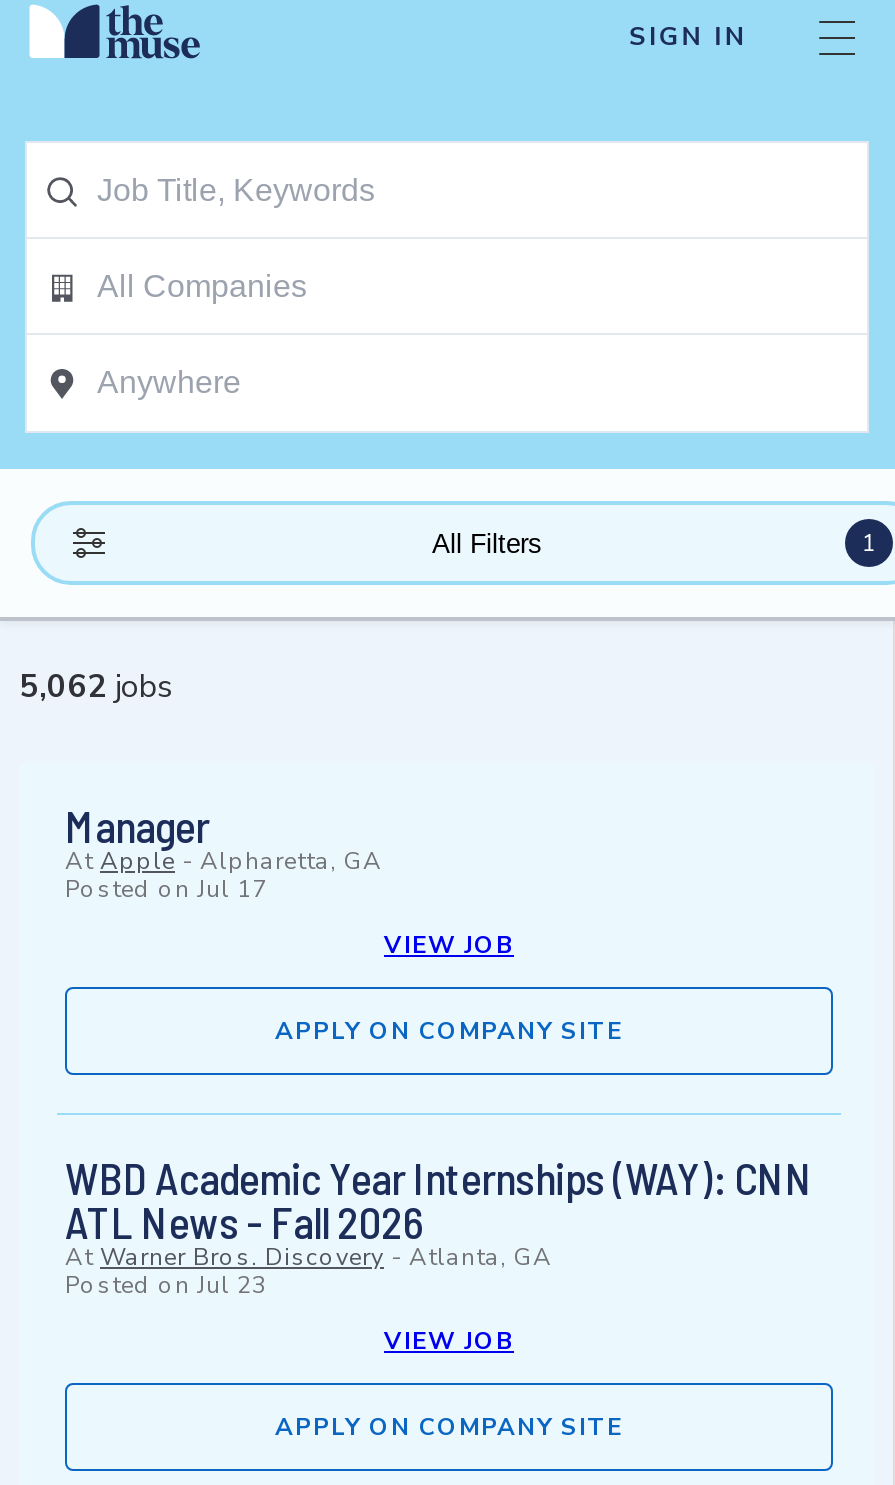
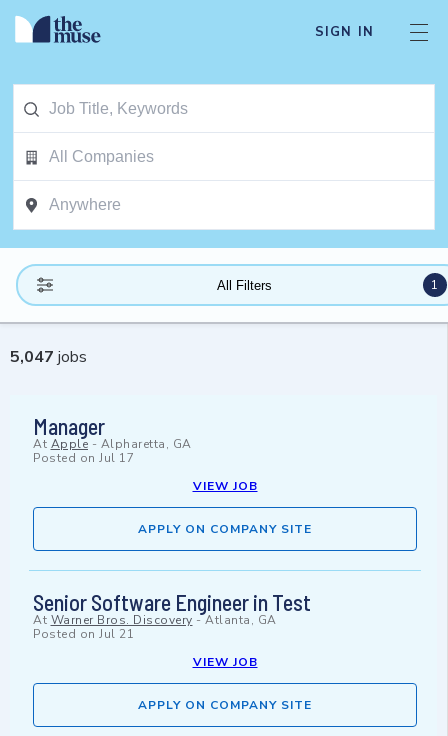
[19,664,173,708] 5,062 jobs -> [10,346,87,368] 5,047 jobs
[65,1152,813,1248] WBD Academic Year Internships (WAY): CNN | ATL News - Fall 2026 -> [33,589,311,615] Senior Software Engineer in Test
[65,1270,267,1302] Posted onJul 23 -> [33,626,134,642] Posted onJul 21

